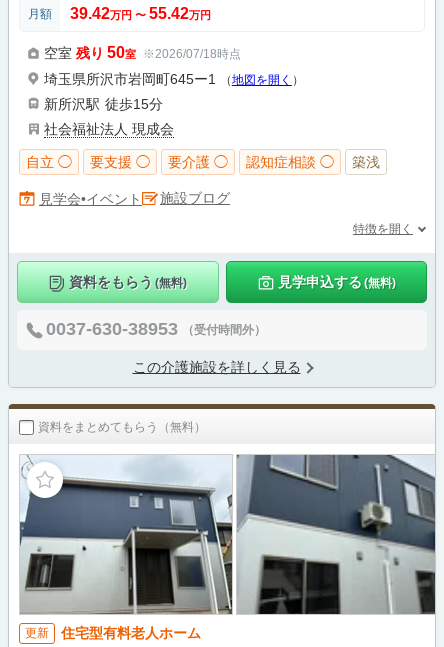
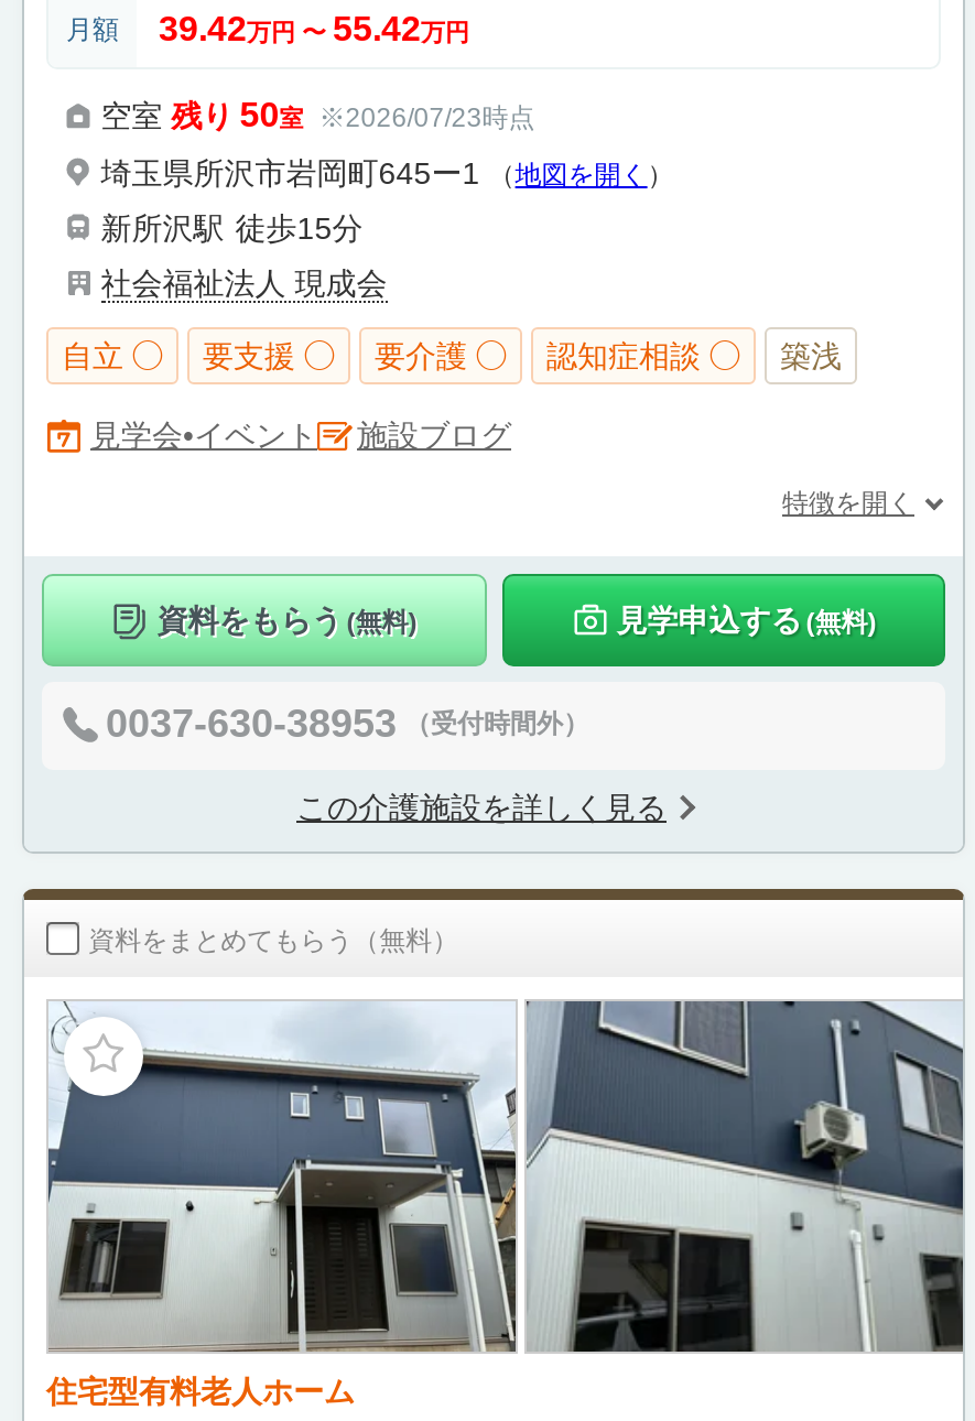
[44,44,241,61] 空室残り 50室 ※2026/07/18時点 -> [101,95,535,133] 空室残り 50室 ※2026/07/23時点
[25,626,49,640] 更新 -> none

